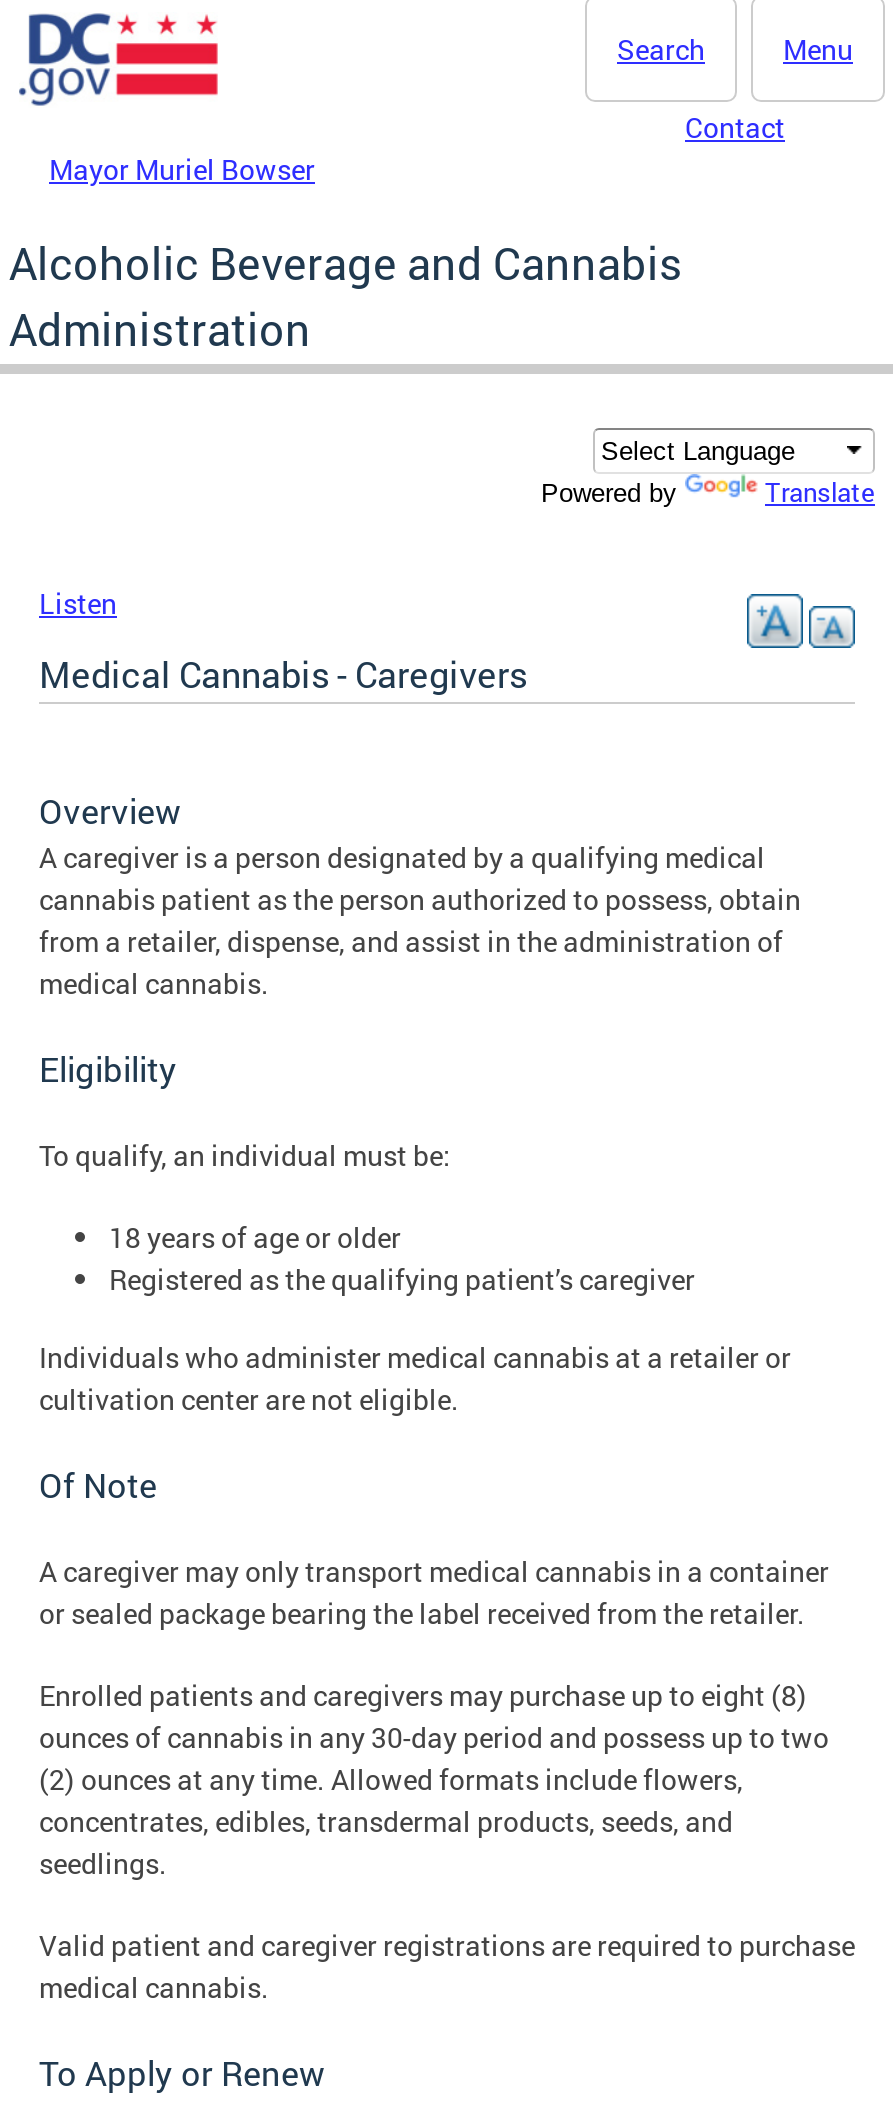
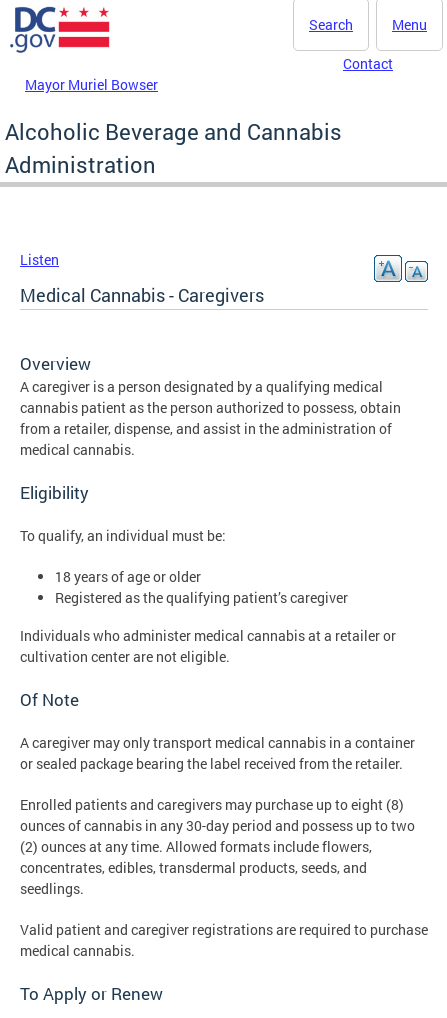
[541,474,875,510] Powered by | Translate -> none

